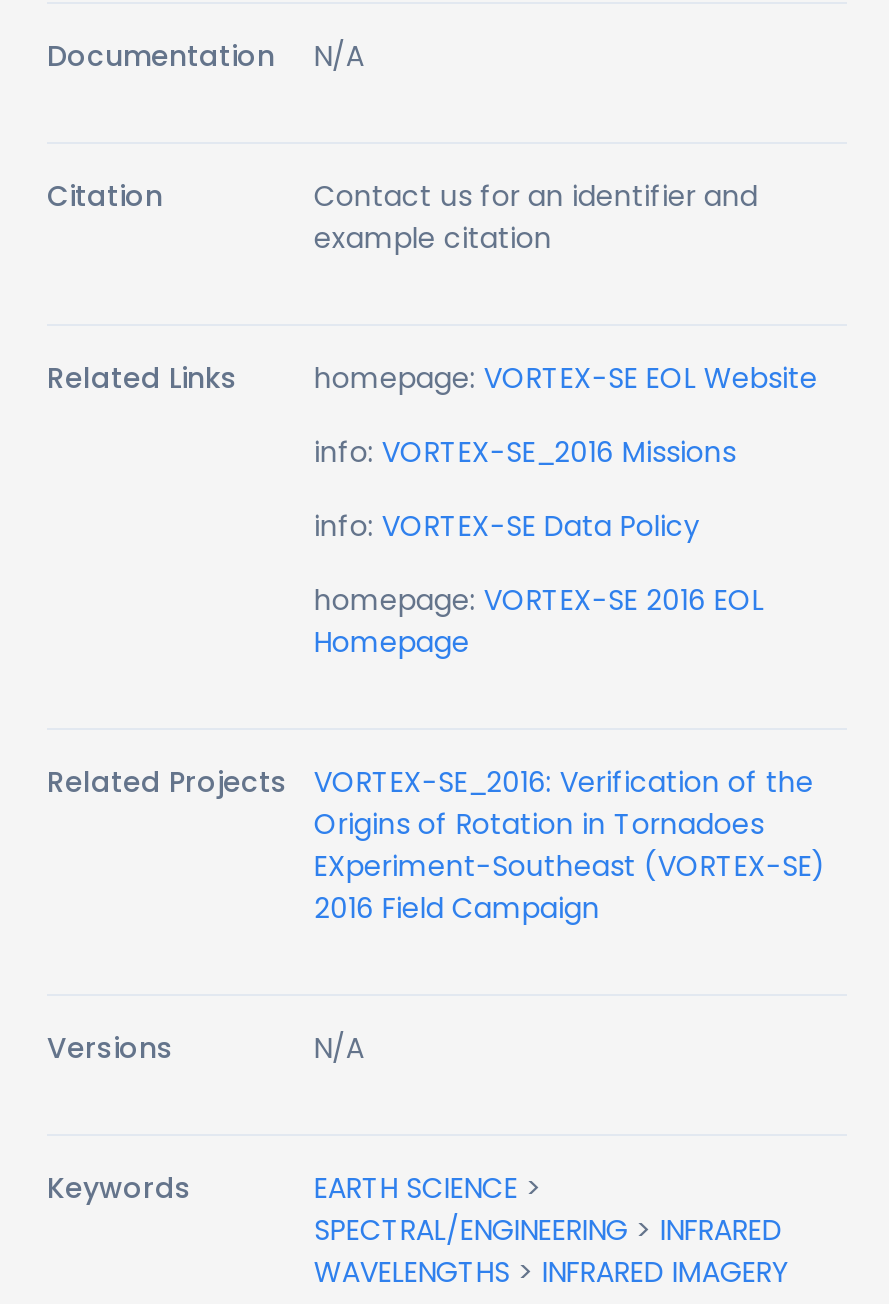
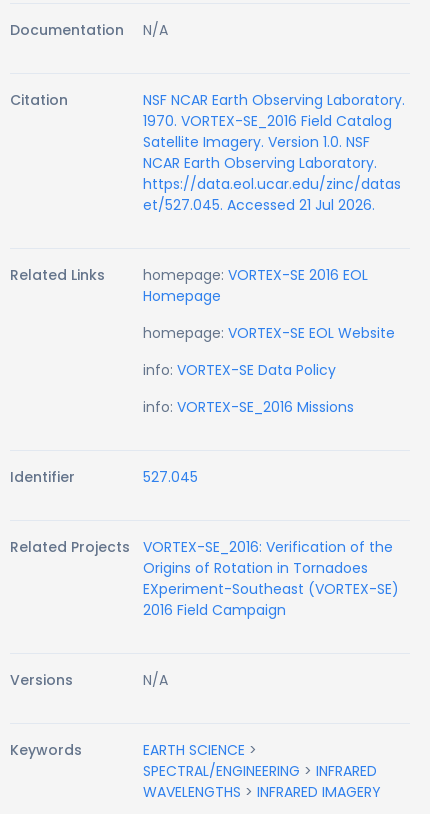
[314,176,758,258] Contact us for an identifier and | example citation -> [143,90,405,215] NSF NCAR Earth Observing Laboratory. | 1970. VORTEX-SE_2016 Field Catalog | Satellite Imagery. Version 1.0. NSF | NCAR Earth Observing Laboratory. | https://data.eol.ucar.edu/zinc/datas | et/527.045. Accessed 21 Jul 2026.
moved [314,358,818,546] -> [143,323,395,417]: homepage: VORTEX-SE EOL Website | info: VORTEX-SE Data Policy | info: VORTEX-SE_2016 Missions
moved [314,580,764,662] -> [143,265,368,306]: homepage: VORTEX-SE 2016 EOL | Homepage
none -> [10,467,198,487] Identifier | 527.045

